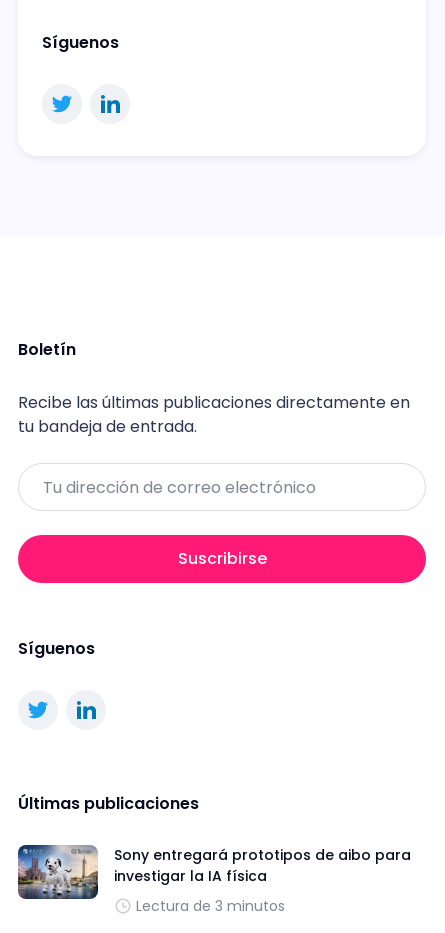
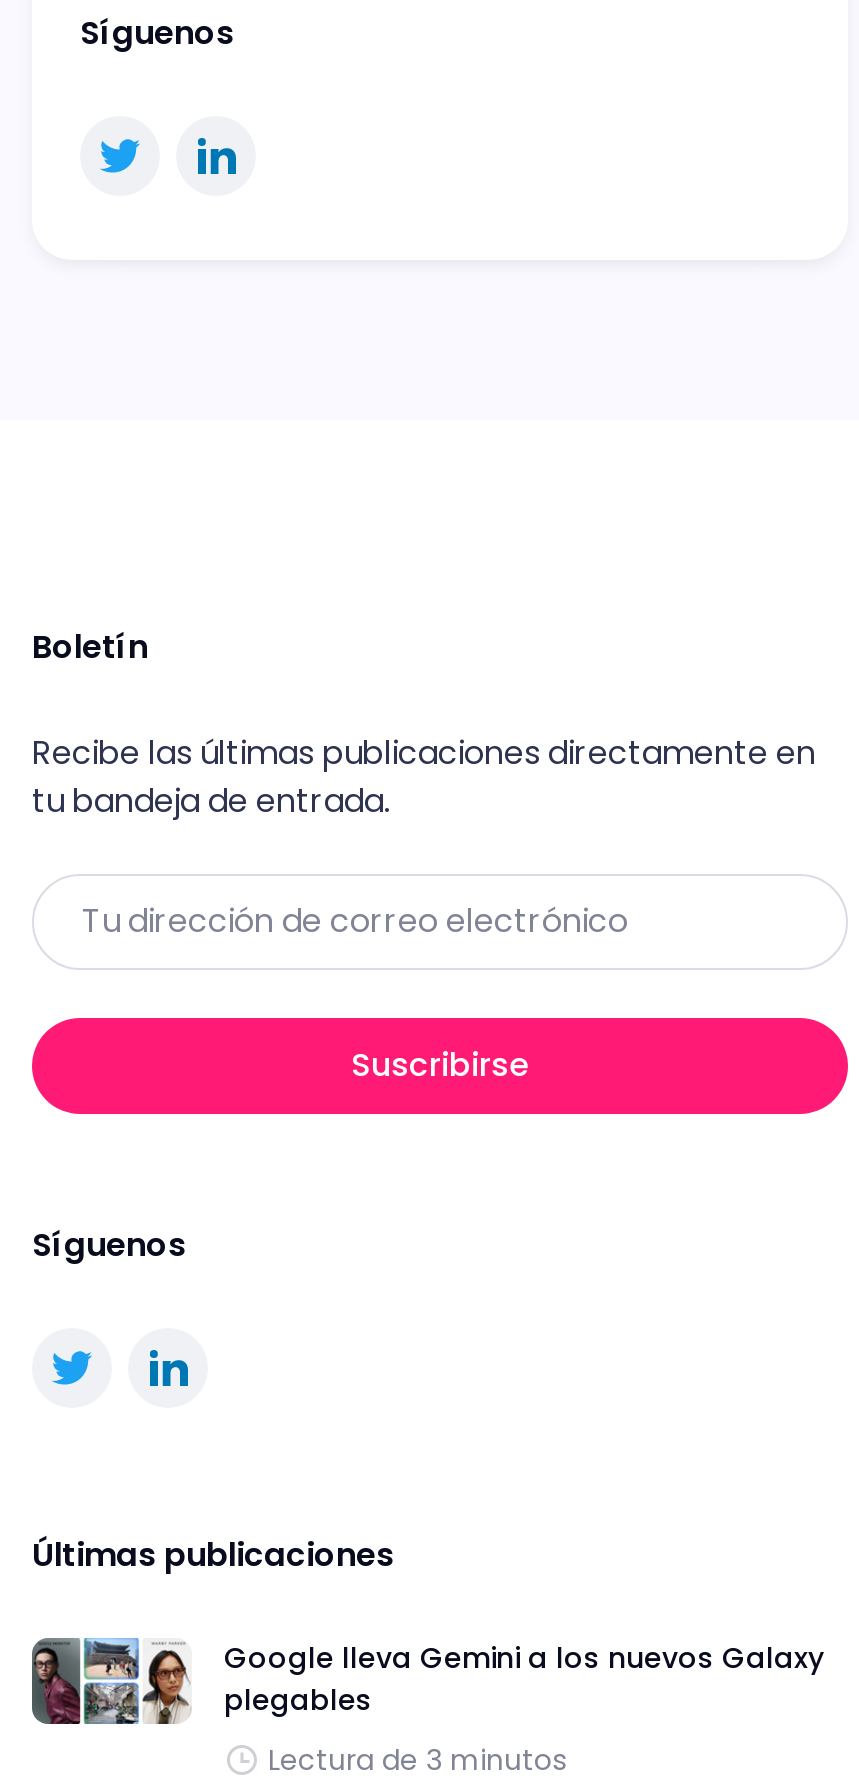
[17,845,411,900] [image] | Sony entregará prototipos de aibo para | investigar la IA física -> [32,1637,824,1745] [image] | Google lleva Gemini a los nuevos Galaxy | plegables

